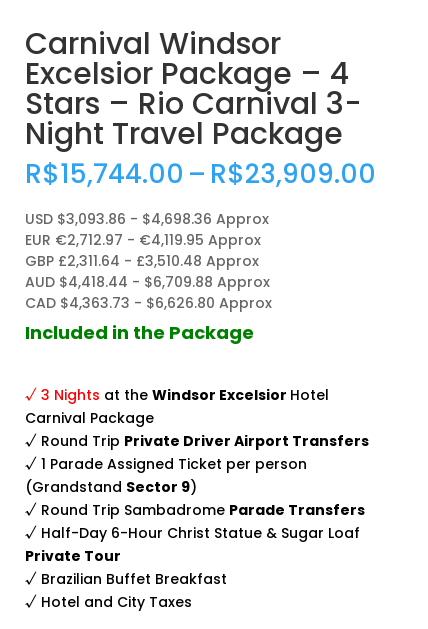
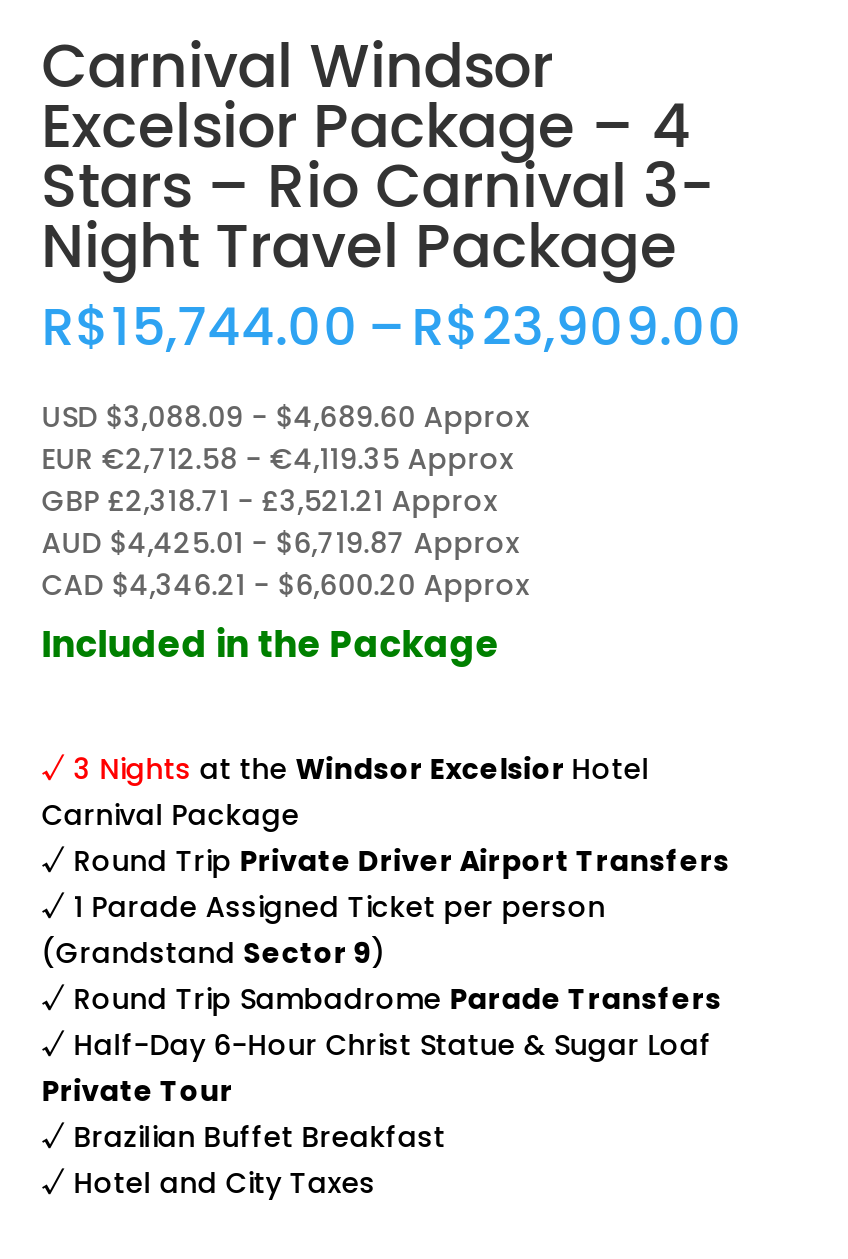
[25,209,269,229] USD $3,093.86 - $4,698.36 Approx -> [42,397,530,437] USD $3,088.09 - $4,689.60 Approx
[25,230,261,250] EUR €2,712.97 - €4,119.95 Approx -> [42,439,514,479] EUR €2,712.58 - €4,119.35 Approx
[25,251,259,271] GBP £2,311.64 - £3,510.48 Approx -> [42,481,498,521] GBP £2,318.71 - £3,521.21 Approx
[25,272,270,292] AUD $4,418.44 - $6,709.88 Approx -> [42,523,520,563] AUD $4,425.01 - $6,719.87 Approx
[25,293,272,313] CAD $4,363.73 - $6,626.80 Approx -> [42,565,530,605] CAD $4,346.21 - $6,600.20 Approx

